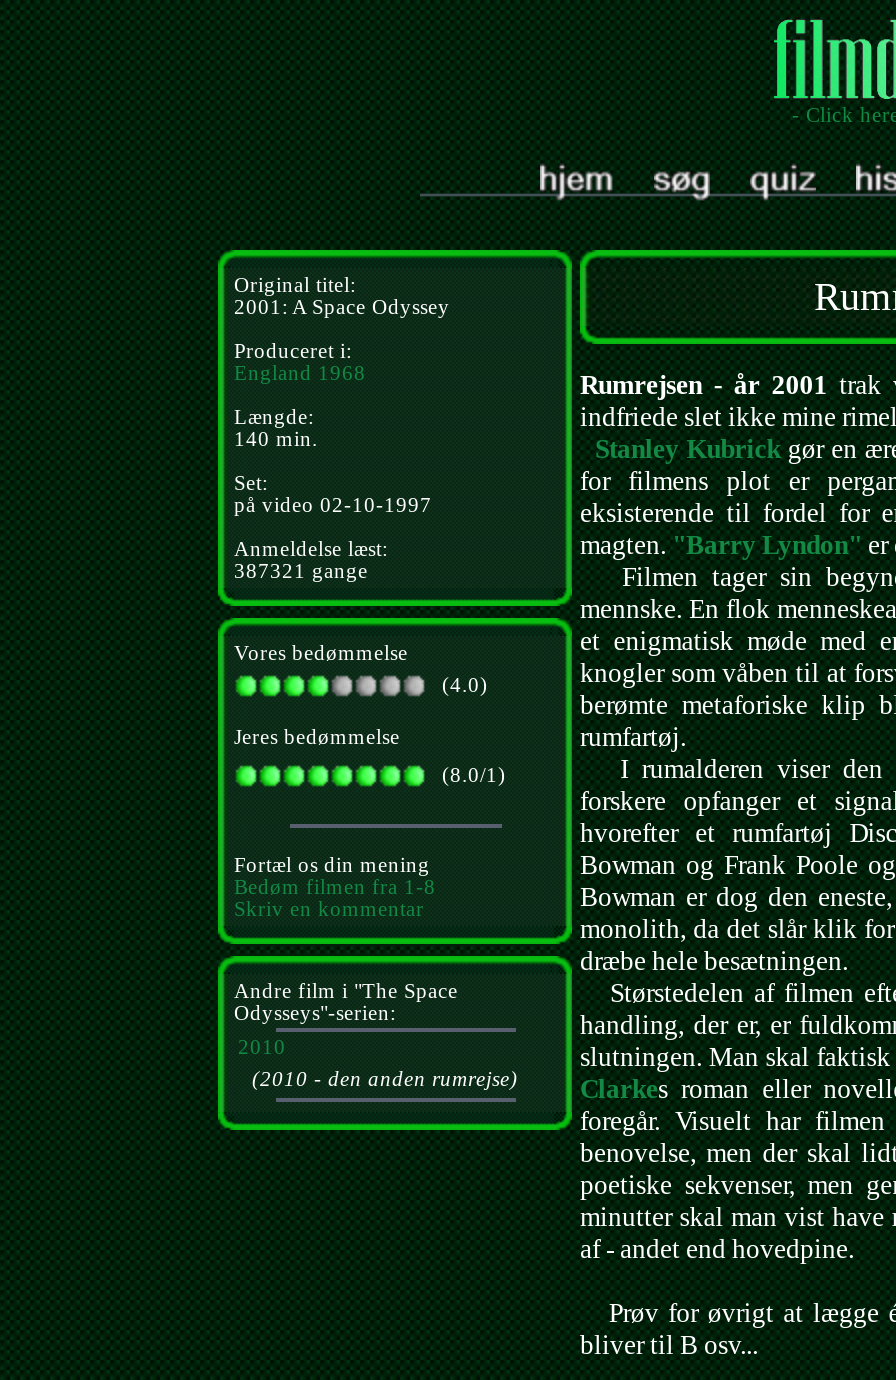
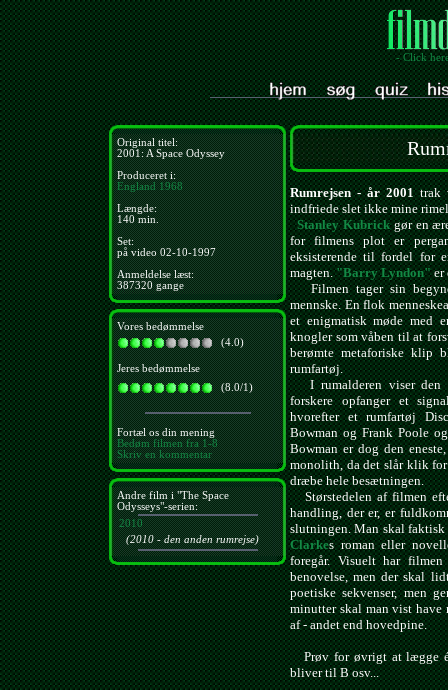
[234,560,368,582] 387321 gange -> [117,280,184,291] 387320 gange

